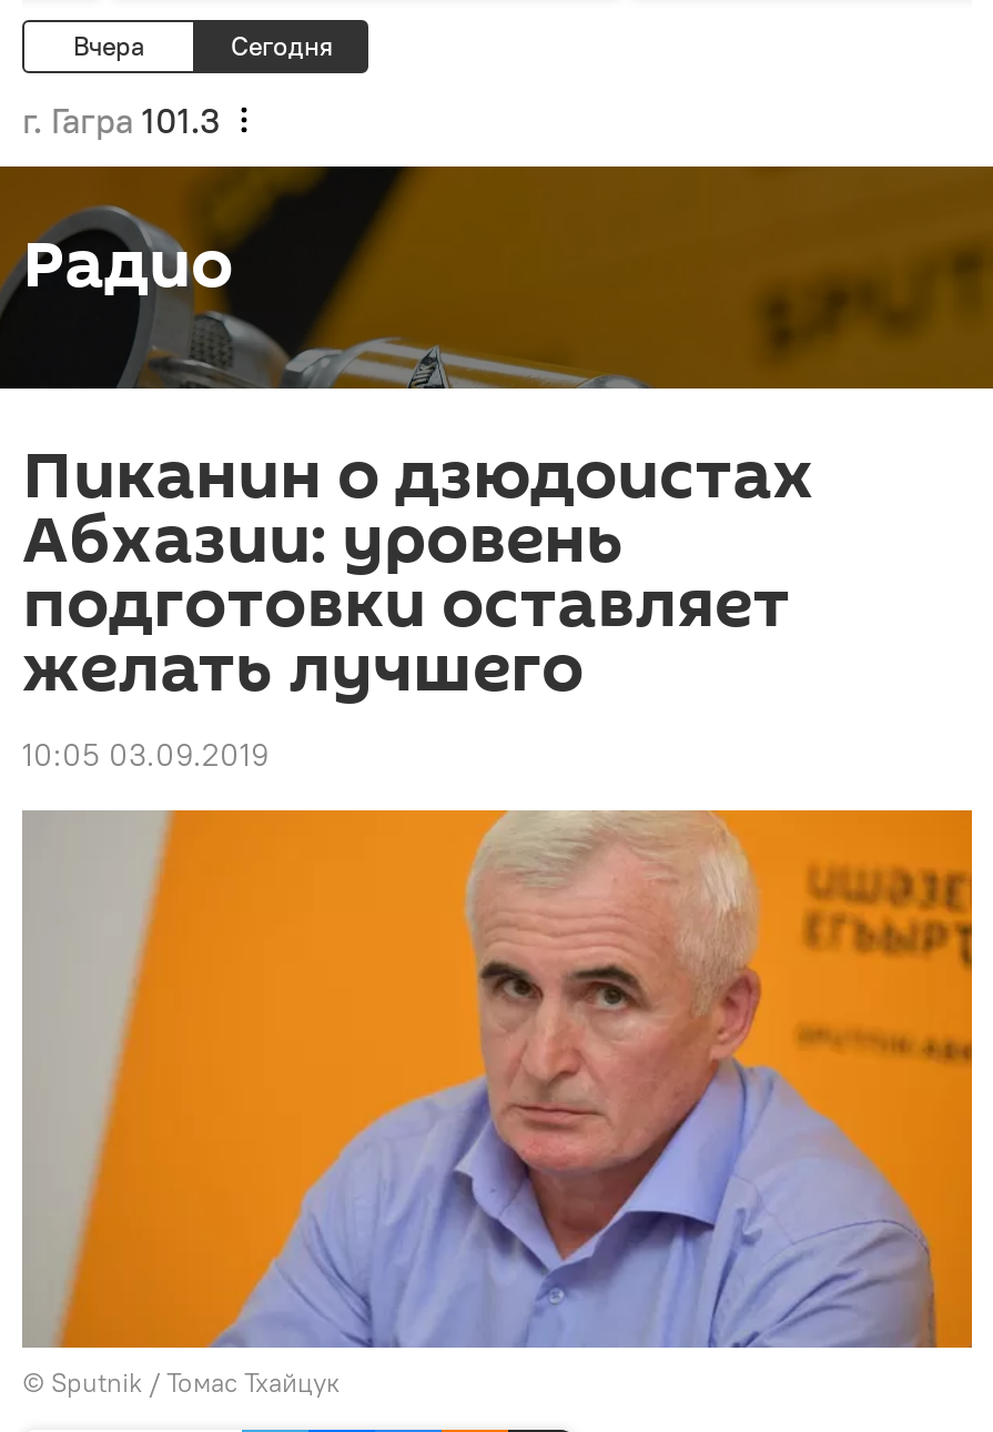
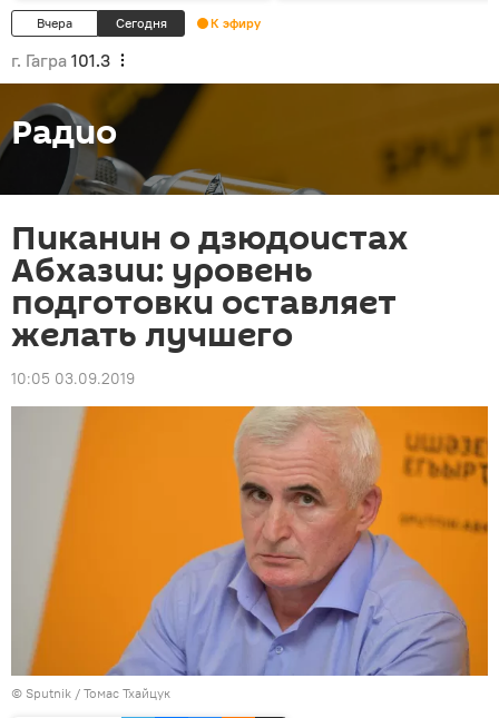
none -> [211,14,261,31] К эфиру

